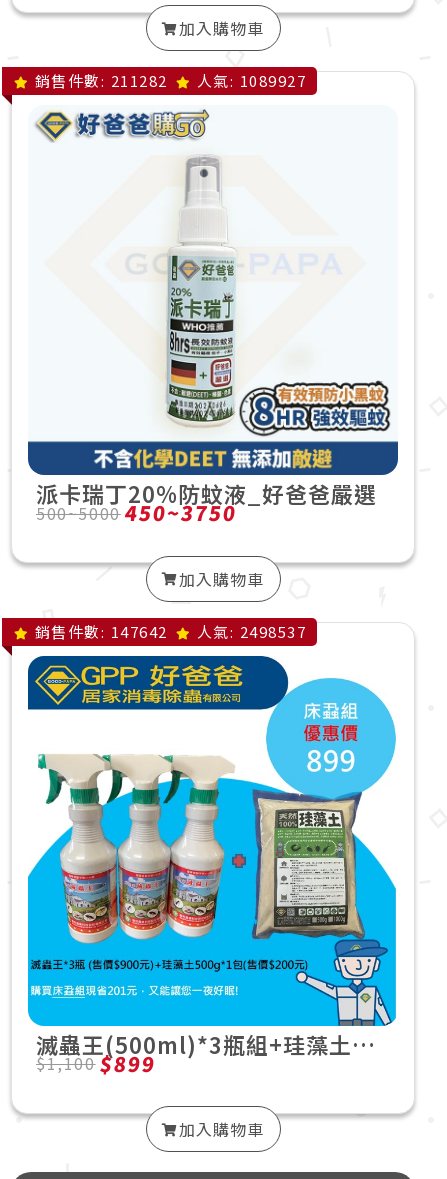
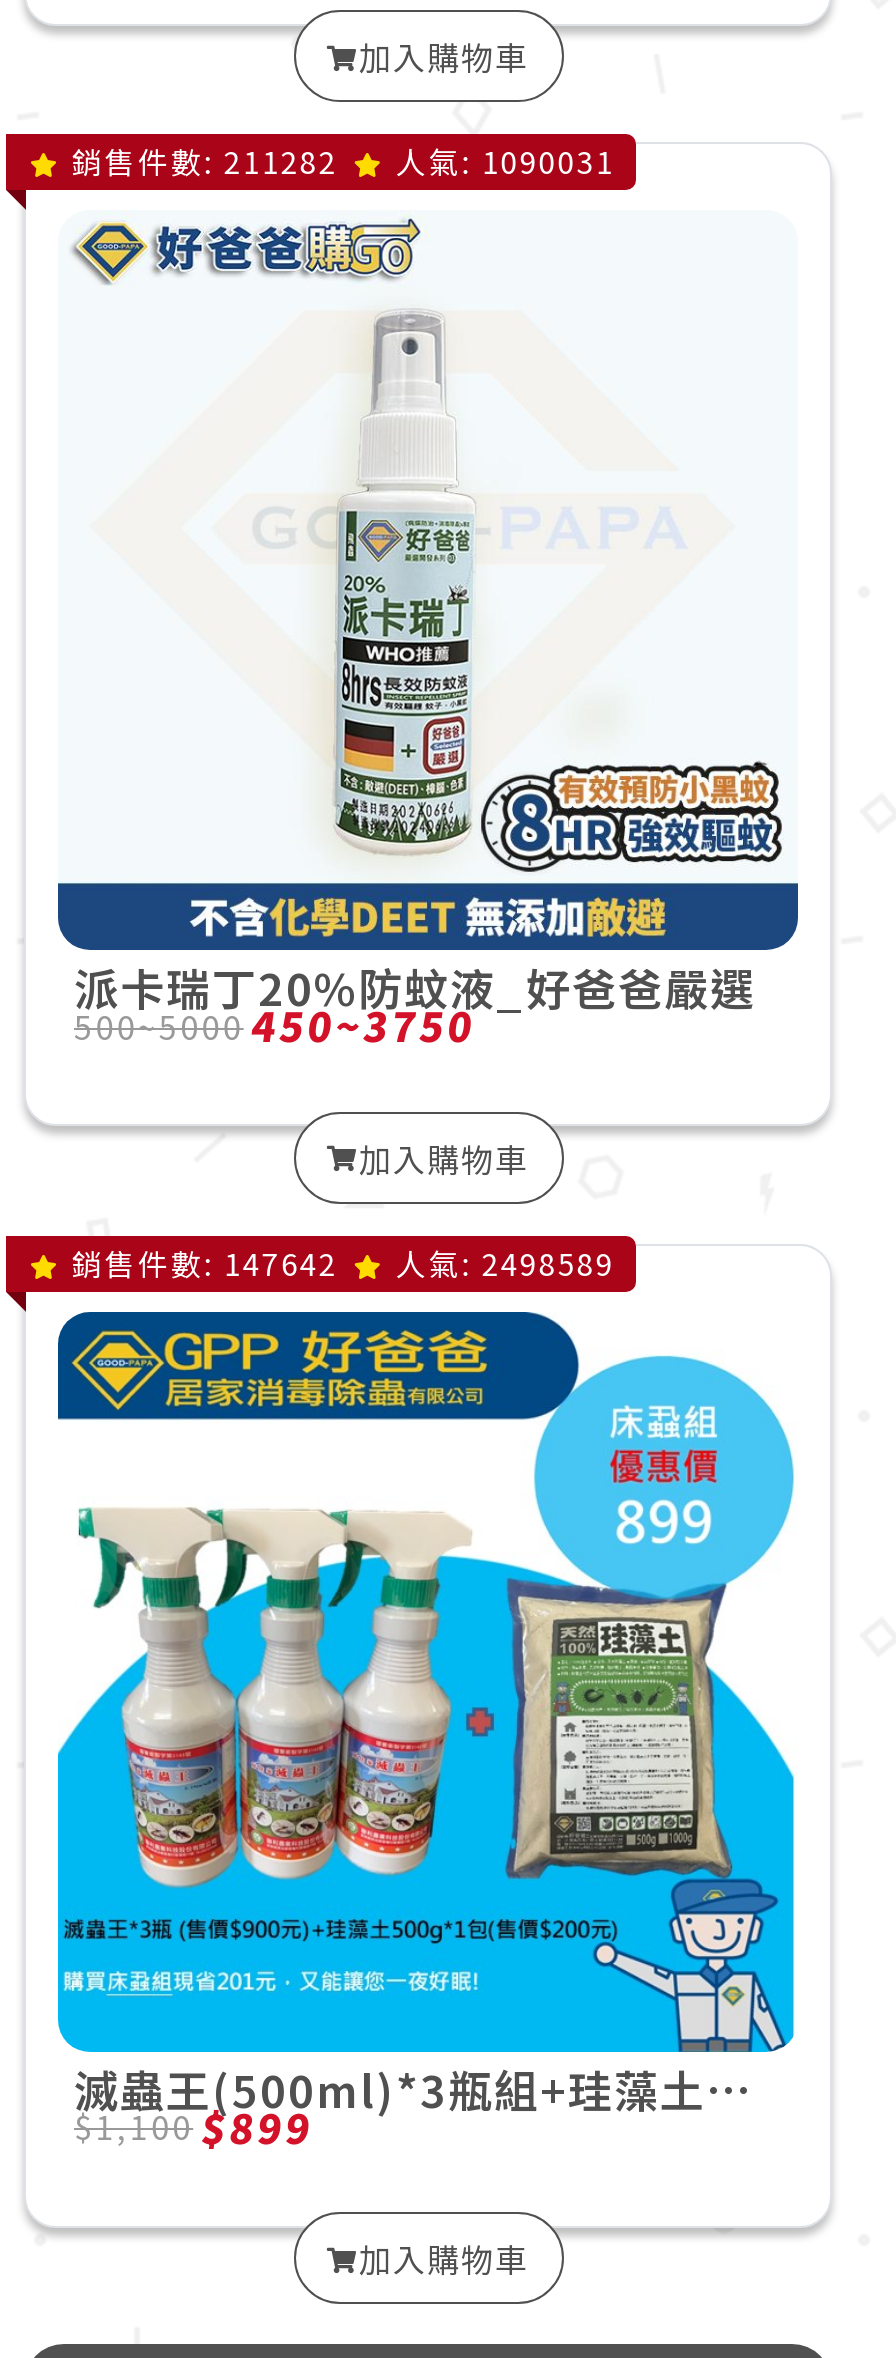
[35,70,306,91] 銷售件數: 211282 人氣: 1089927 -> [72,140,615,182] 銷售件數: 211282 人氣: 1090031
[35,621,306,642] 銷售件數: 147642 人氣: 2498537 -> [72,1241,615,1283] 銷售件數: 147642 人氣: 2498589

